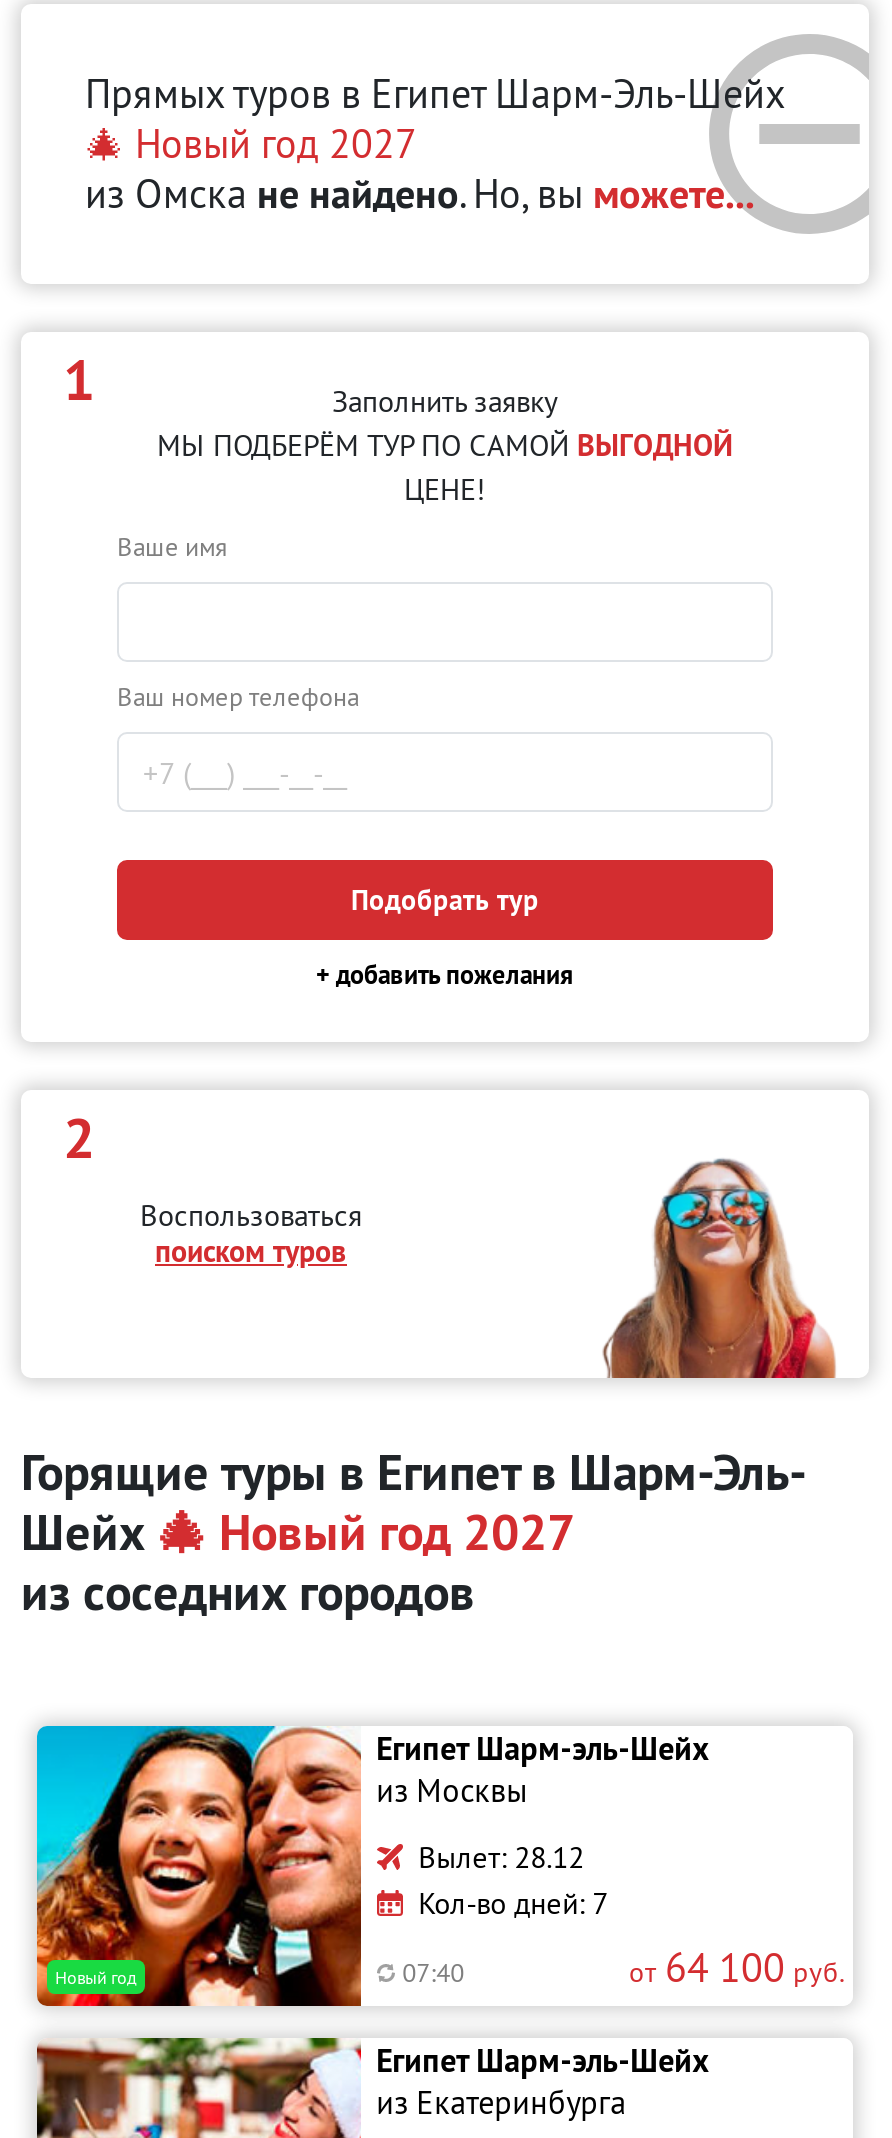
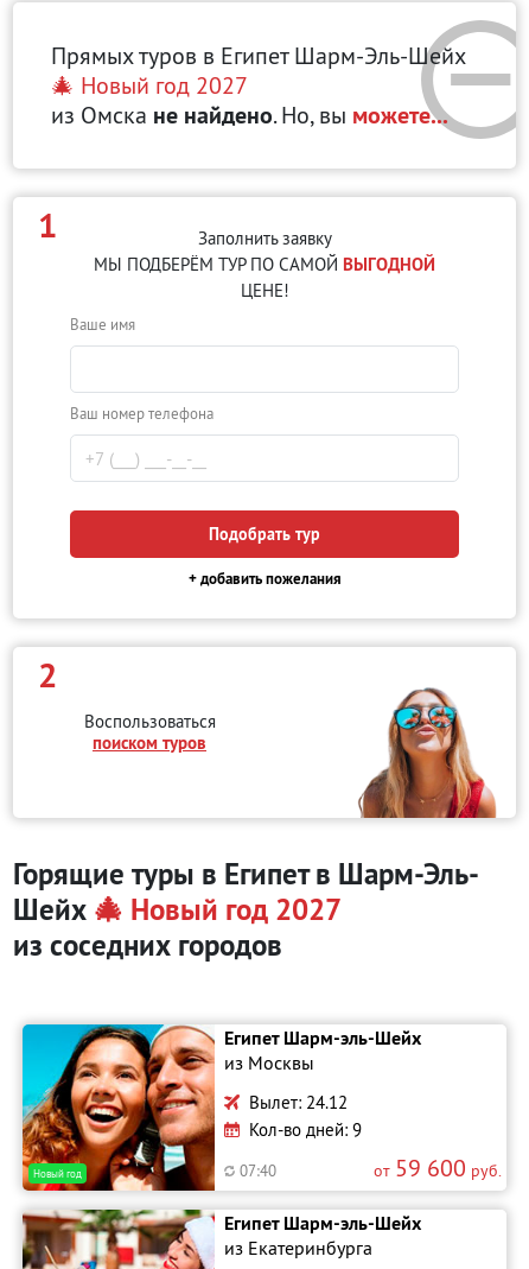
[418,1838,584,1876] Вылет: 28.12 -> [249,1091,347,1113] Вылет: 24.12
[418,1884,608,1922] Кол-во дней: 7 -> [249,1118,361,1141] Кол-во дней: 9
[629,1942,845,1992] от 64 100 руб. -> [374,1153,502,1182] от 59 600 руб.

